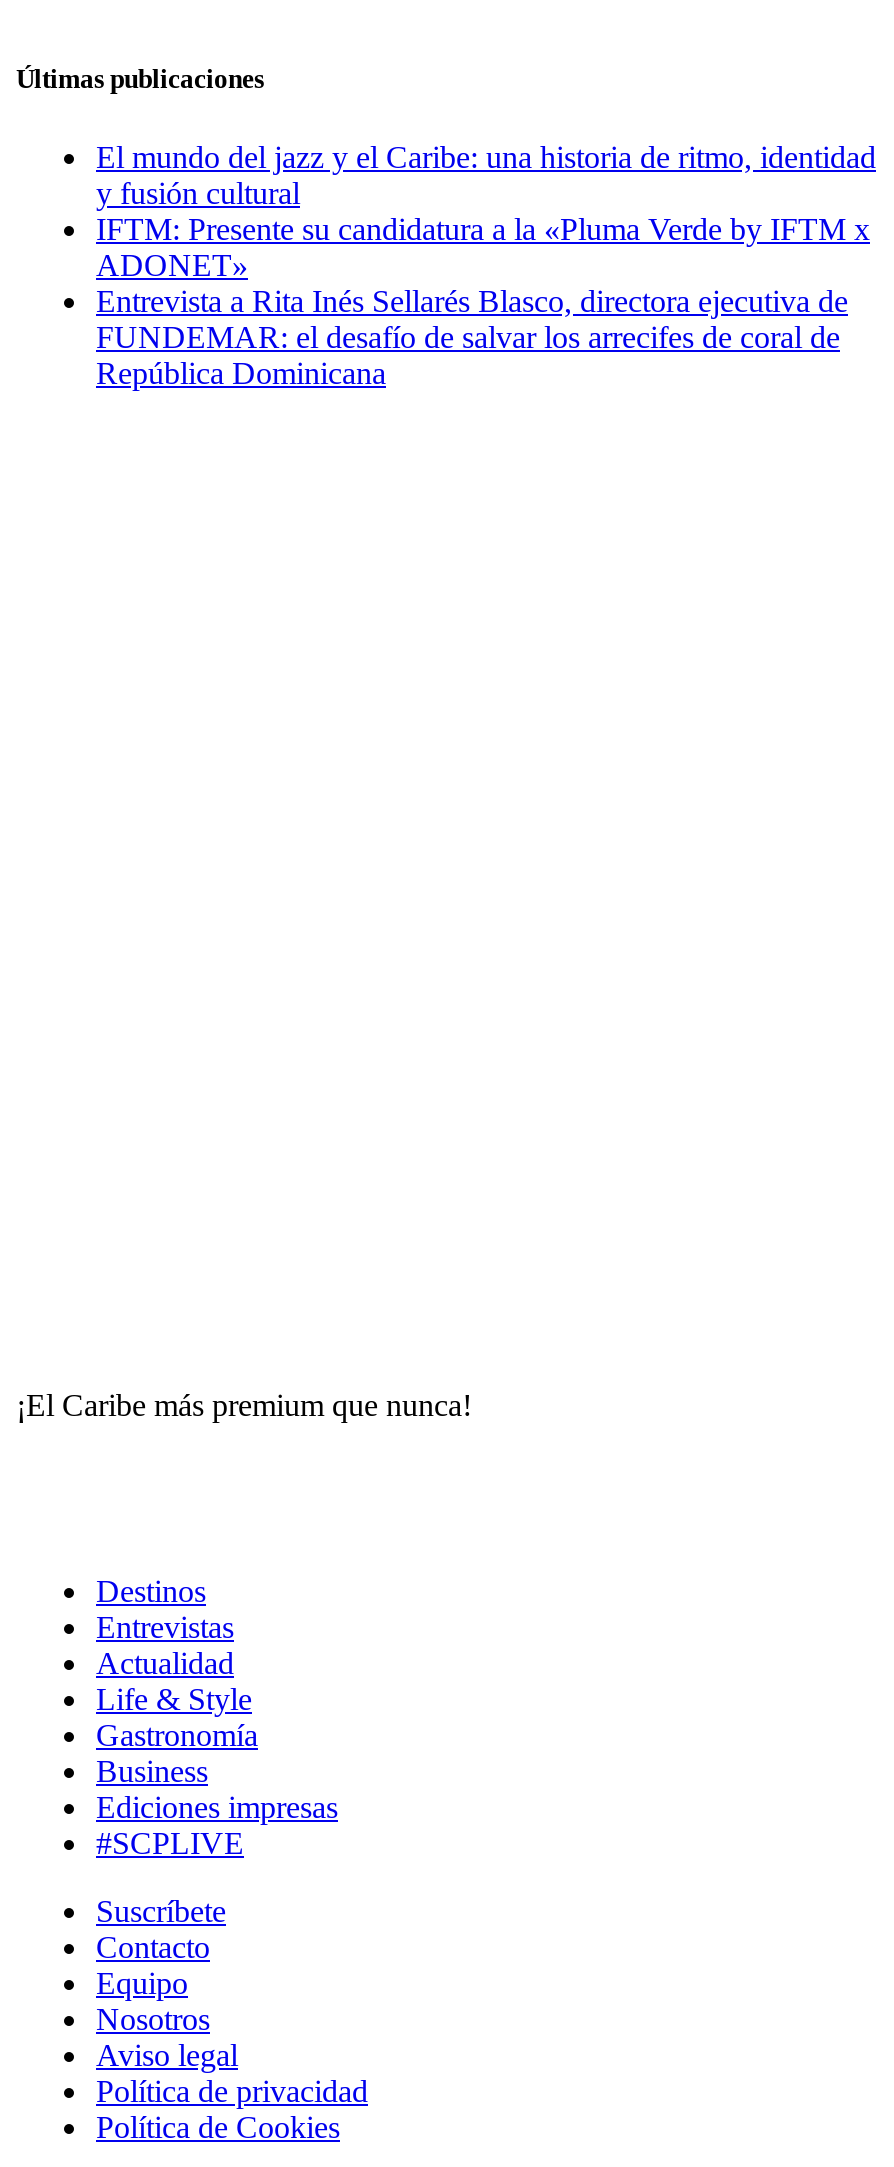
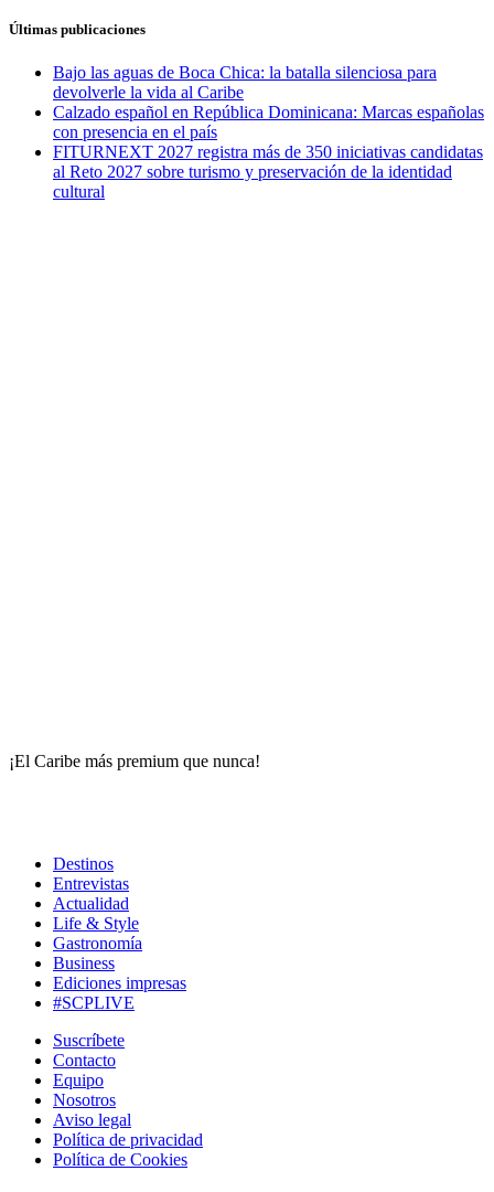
[96,140,876,390] El mundo del jazz y el Caribe: una historia de ritmo, identidad | y fusión cultural | IFTM: Presente su candidatura a la «Pluma Verde by IFTM x | ADONET» | Entrevista a Rita Inés Sellarés Blasco, directora ejecutiva de | FUNDEMAR: el desafío de salvar los arrecifes de coral de | República Dominicana -> [53,63,484,201] Bajo las aguas de Boca Chica: la batalla silenciosa para | devolverle la vida al Caribe | Calzado español en República Dominicana: Marcas españolas | con presencia en el país | FITURNEXT 2027 registra más de 350 iniciativas candidatas | al Reto 2027 sobre turismo y preservación de la identidad | cultural

